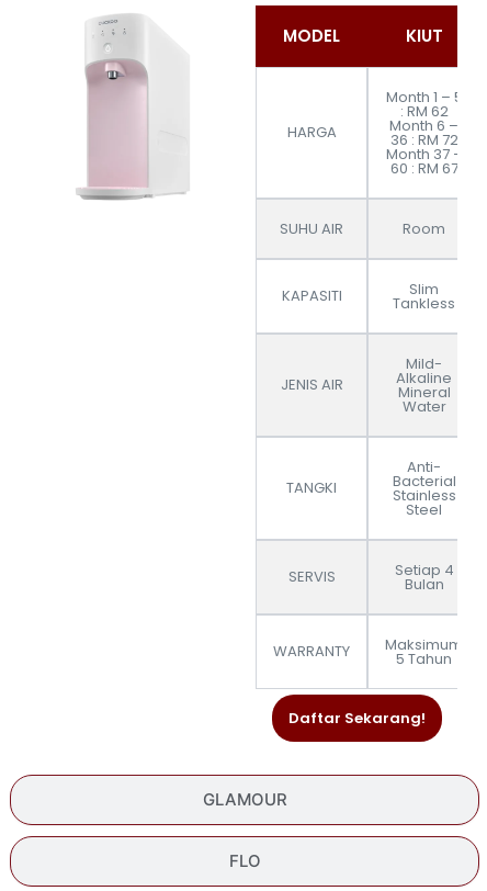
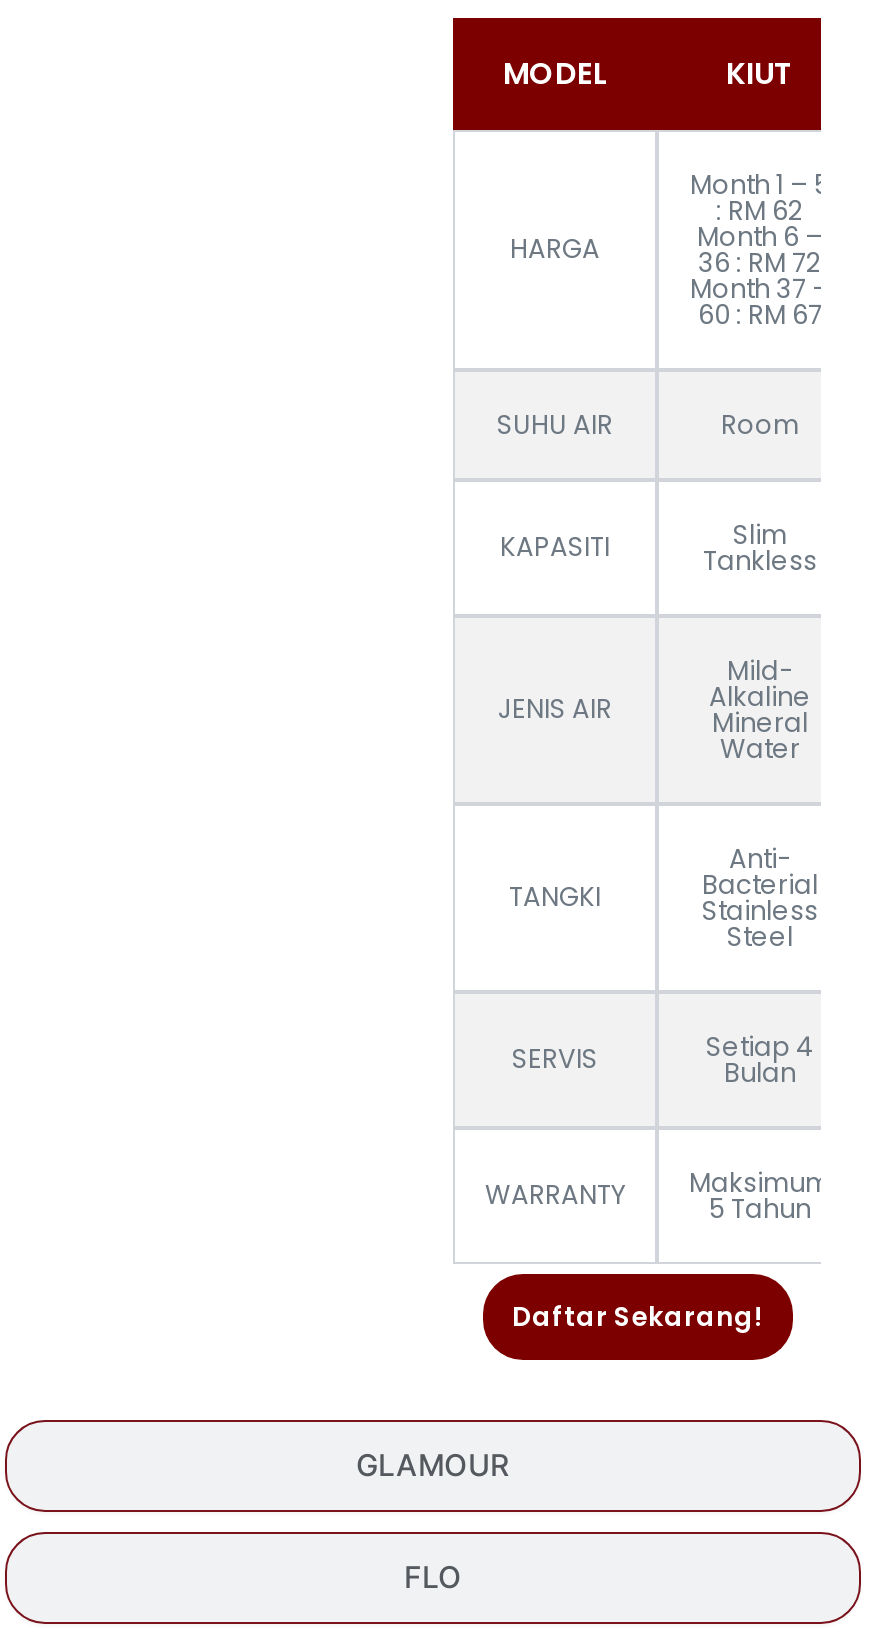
[77,14,185,201] [image] -> none

